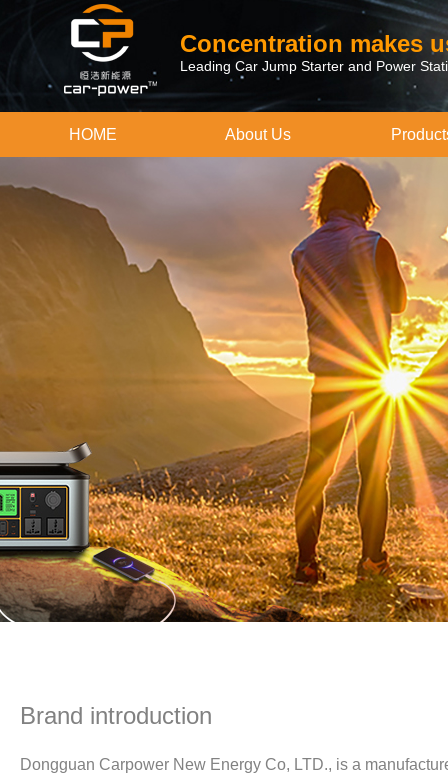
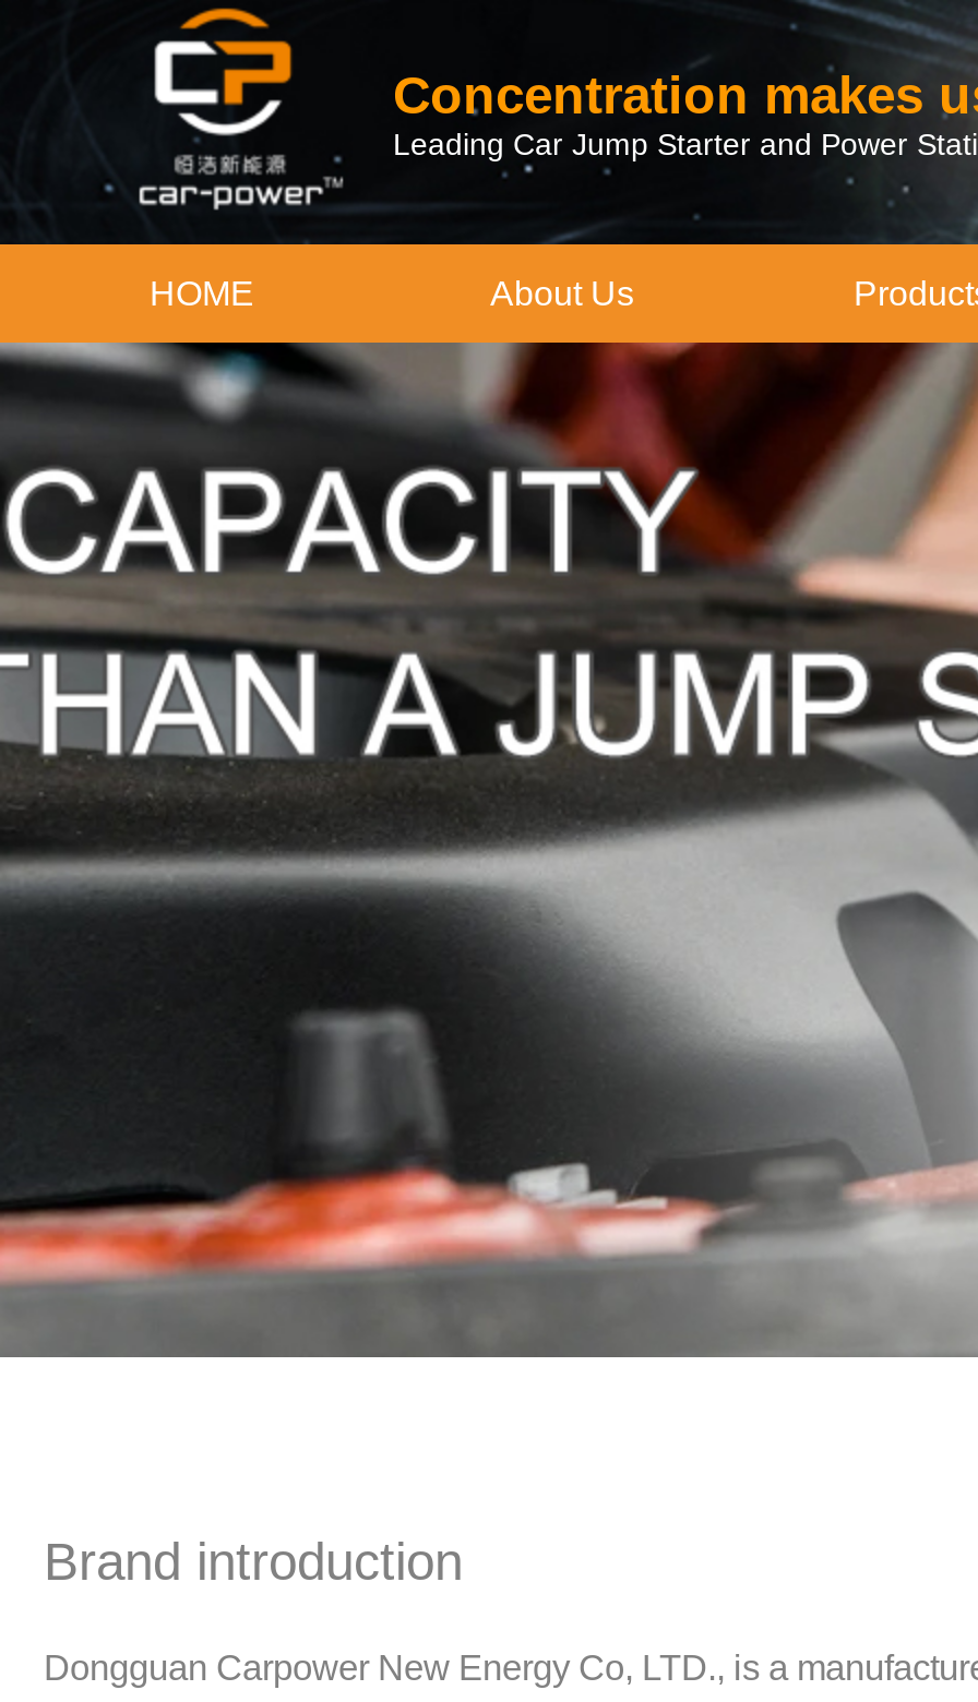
[3,156,445,623] [image] -> [7,340,971,1359] [image]

